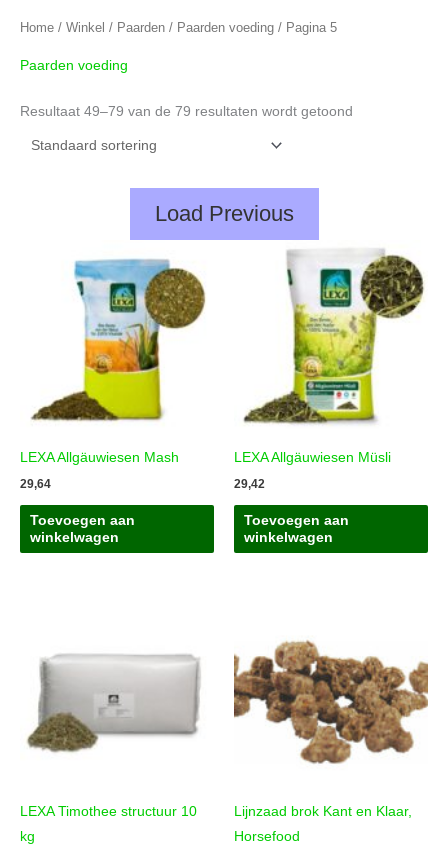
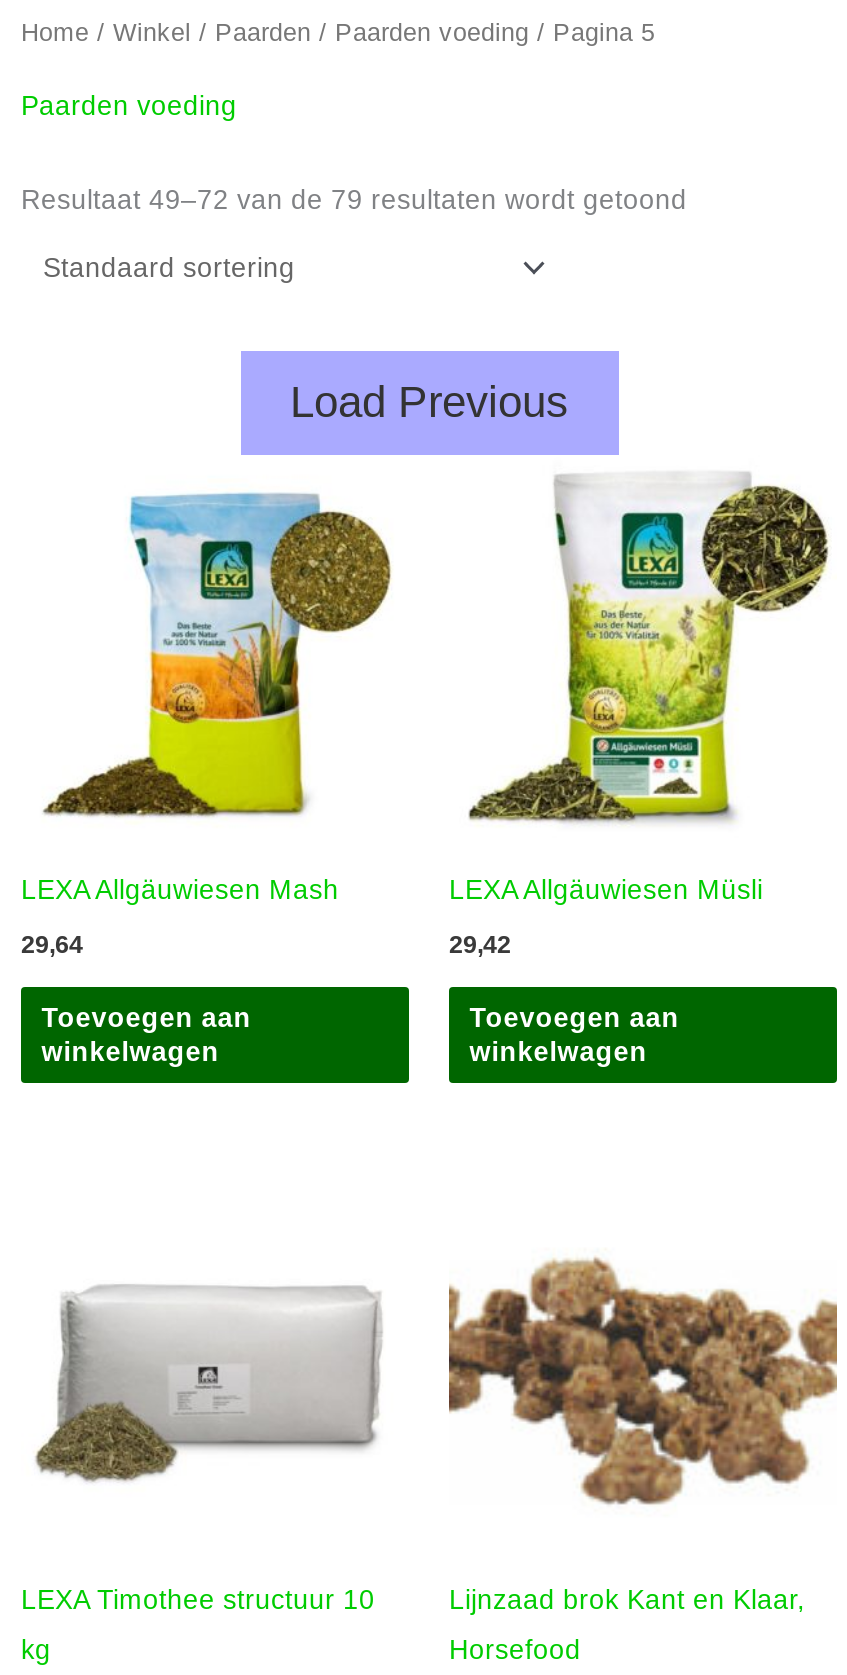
[20,104,353,119] Resultaat 49–79 van de 79 resultaten wordt getoond -> [21,184,687,214] Resultaat 49–72 van de 79 resultaten wordt getoond

